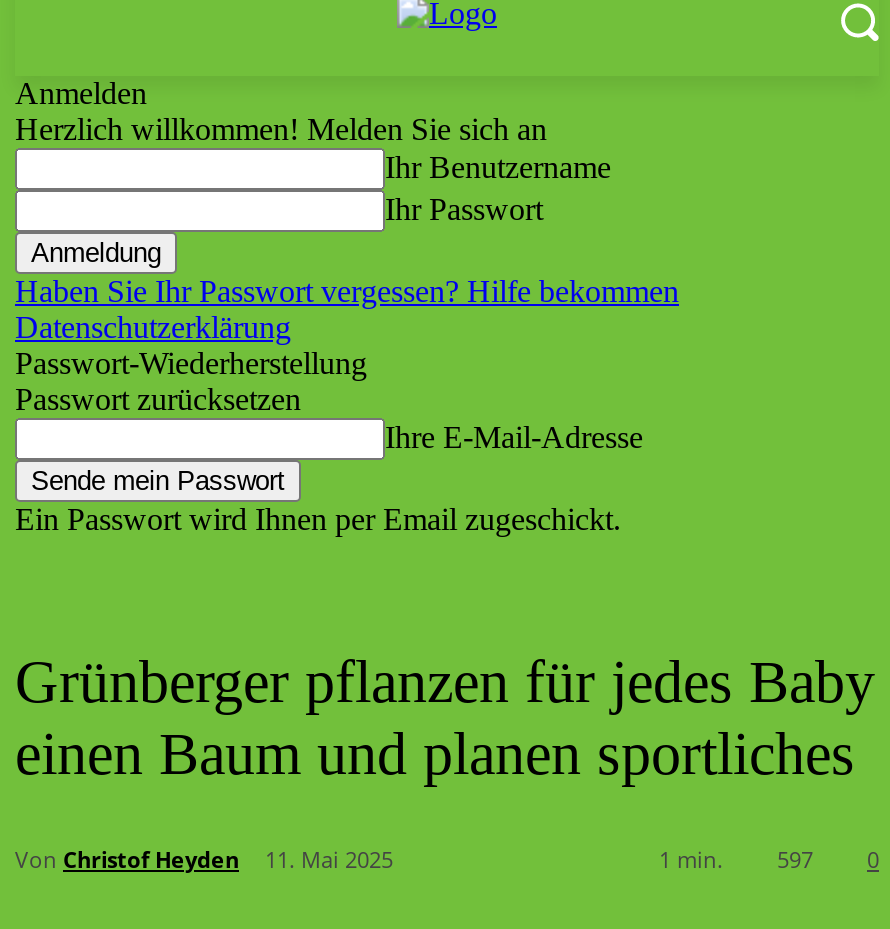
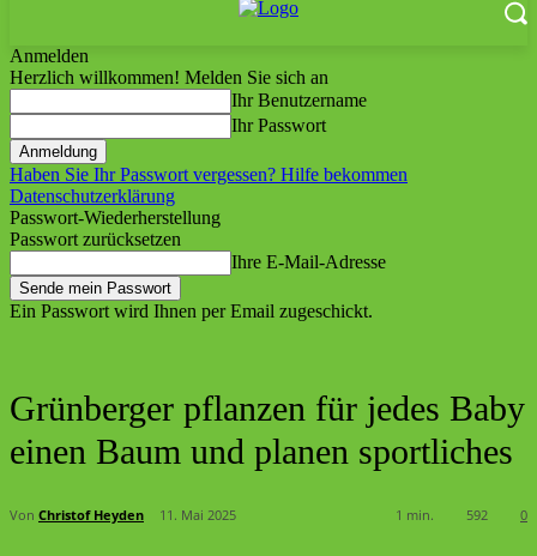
[659,844,879,874] 1 min. 597 0 -> [396,506,527,524] 1 min. 592 0

